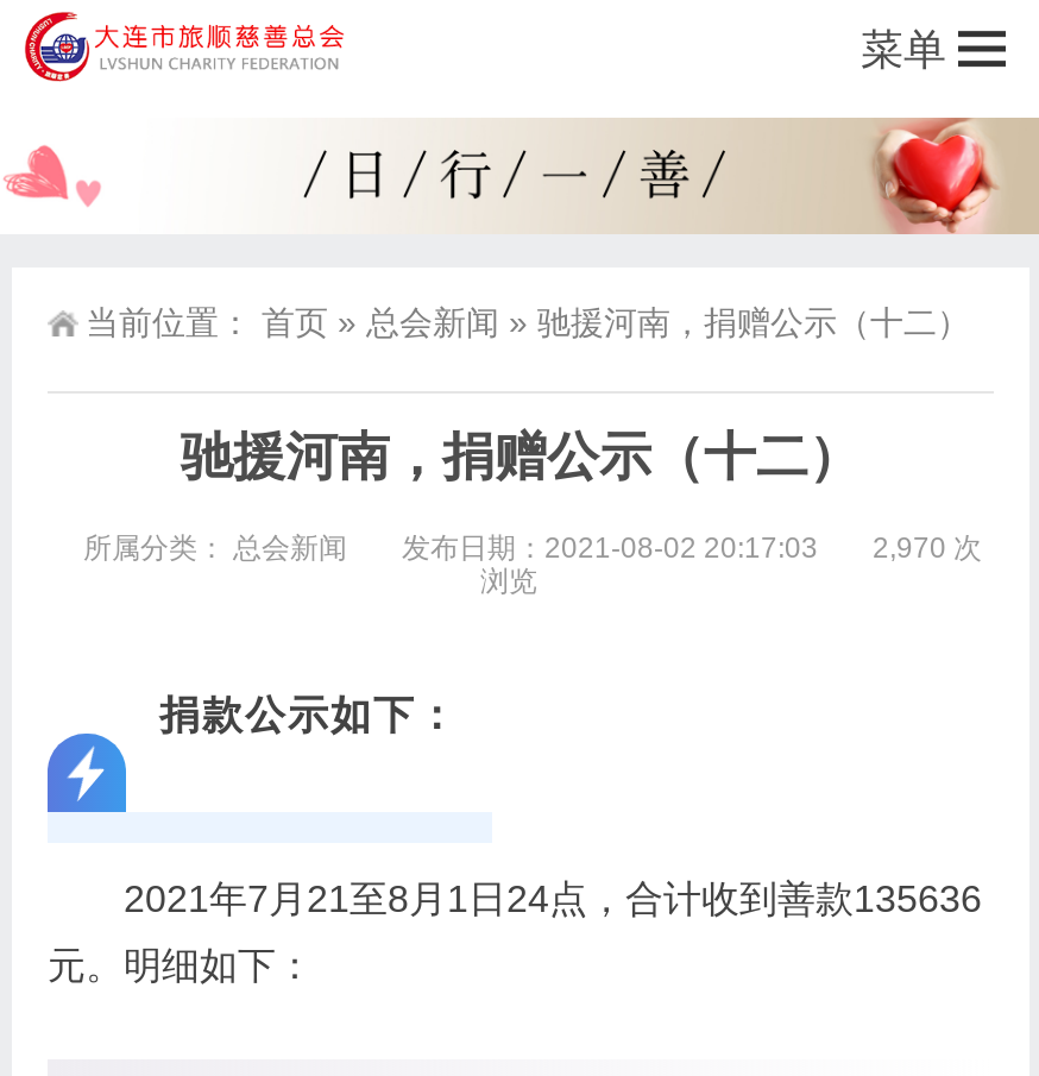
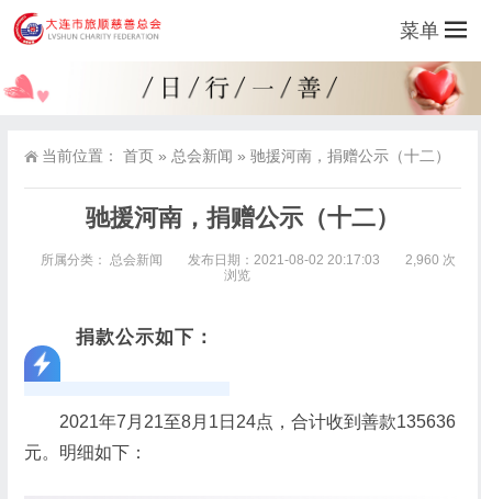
[83,531,982,565] 所属分类： 总会新闻 发布日期：2021-08-02 20:17:03 2,970 次 -> [41,252,456,268] 所属分类： 总会新闻 发布日期：2021-08-02 20:17:03 2,960 次

